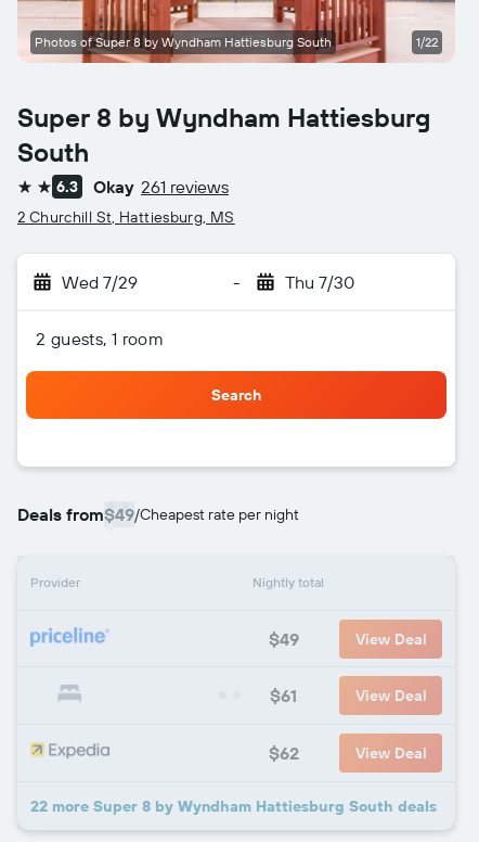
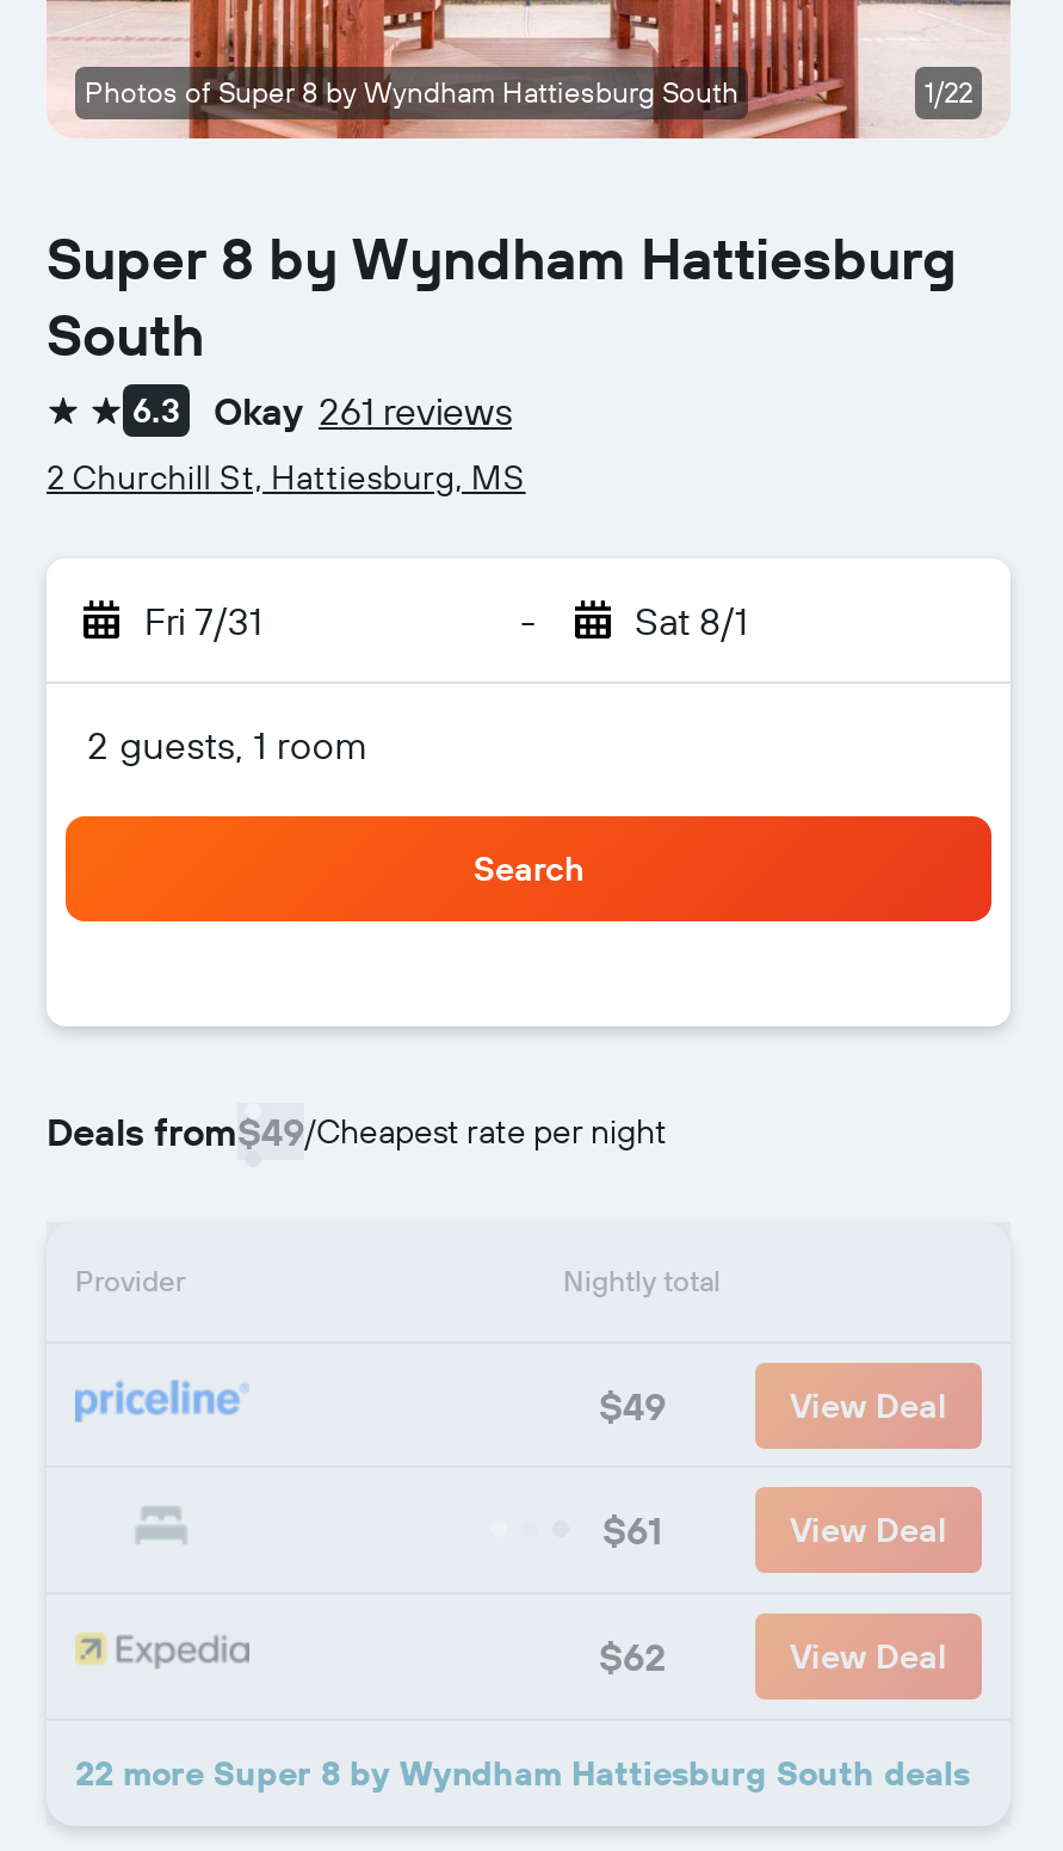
[62,271,138,293] Wed 7/29 -> [144,597,261,644] Fri 7/31
[284,271,354,293] Thu 7/30 -> [635,597,747,644] Sat 8/1

